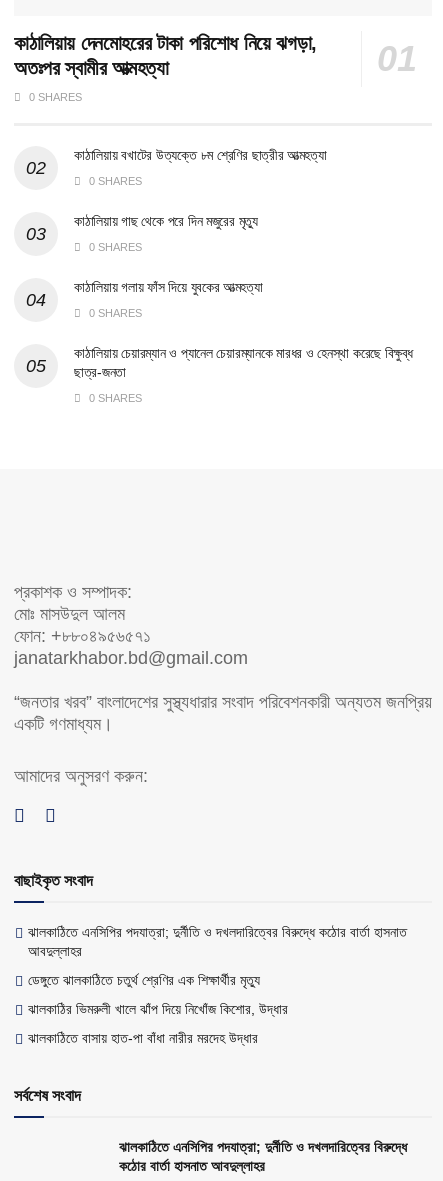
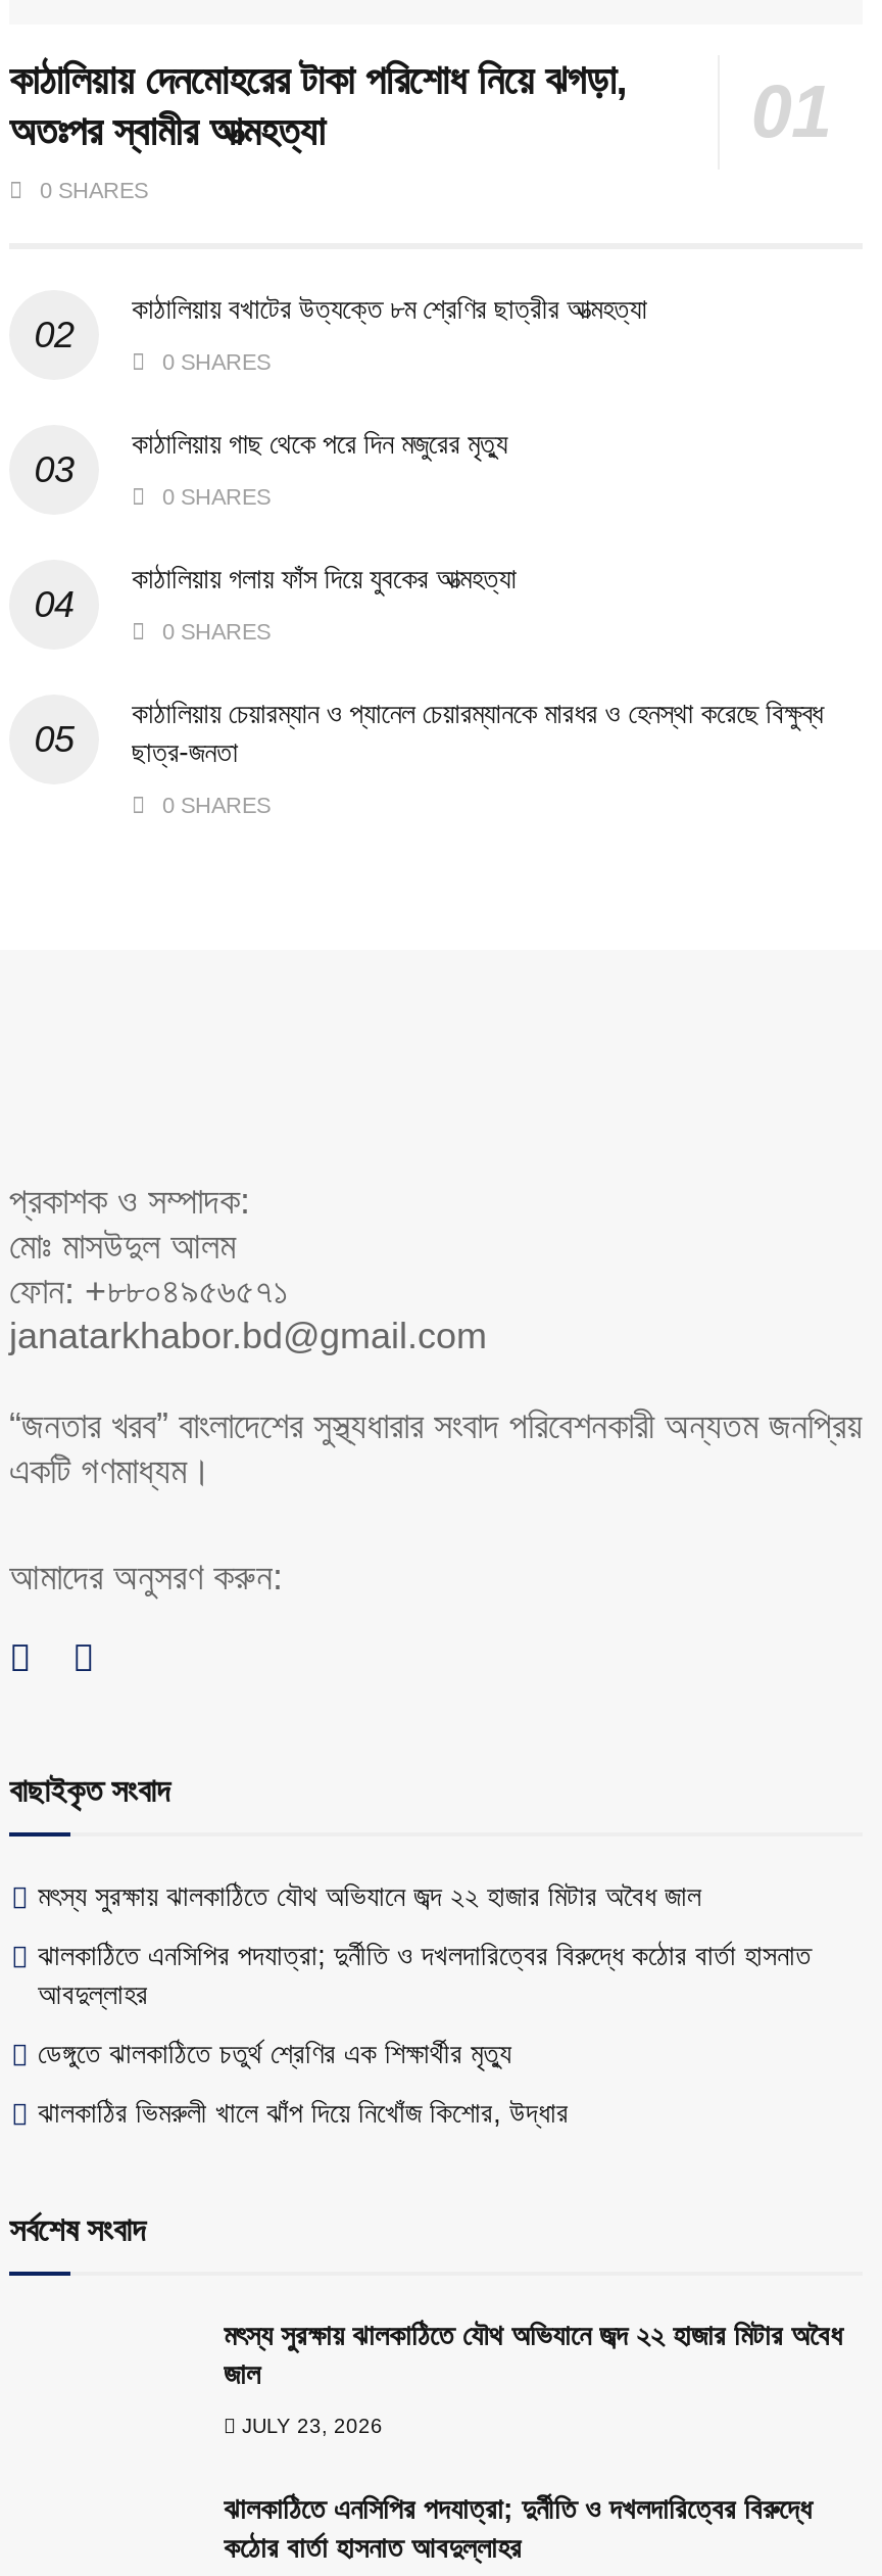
none -> [38,1880,701,1913] মৎস্য সুরক্ষায় ঝালকাঠিতে যৌথ অভিযানে জব্দ ২২ হাজার মিটার অবৈধ জাল
[28,1030,258,1046] ঝালকাঠিতে বাসায় হাত-পা বাঁধা নারীর মরদেহ উদ্ধার -> none
none -> [224,2319,842,2438] মৎস্য সুরক্ষায় ঝালকাঠিতে যৌথ অভিযানে জব্দ ২২ হাজার মিটার অবৈধ | জাল | JULY 23, 2026

